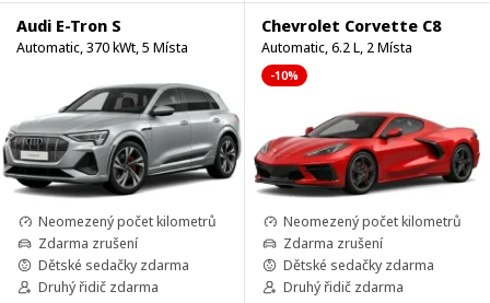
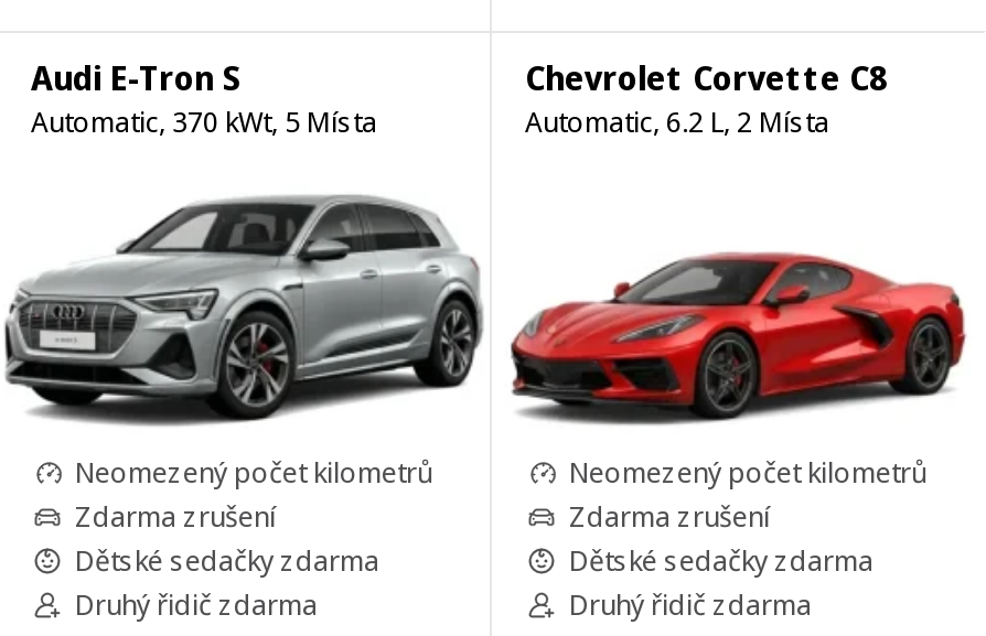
[270,67,299,83] -10% -> none

